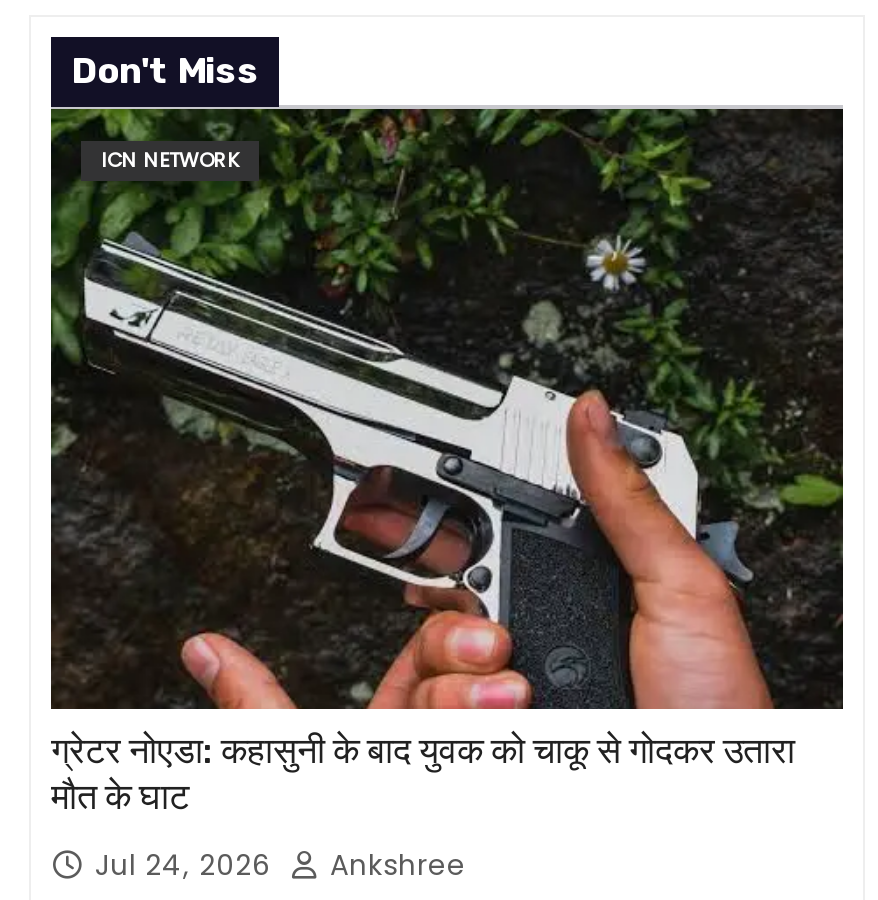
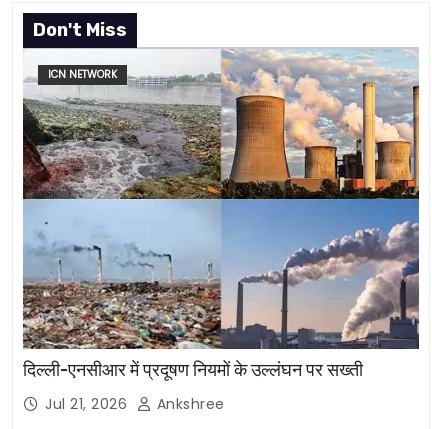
[49,106,845,819] [image] | ग्रेटर नोएडा: कहासुनी के बाद युवक को चाकू से गोदकर उतारा | मौत के घाट -> [23,48,420,381] [image] | दिल्ली-एनसीआर में प्रदूषण नियमों के उल्लंघन पर सख्ती
[95,845,466,885] Jul 24, 2026 Ankshree -> [45,394,224,414] Jul 21, 2026 Ankshree

